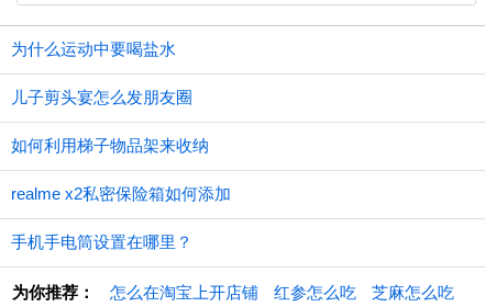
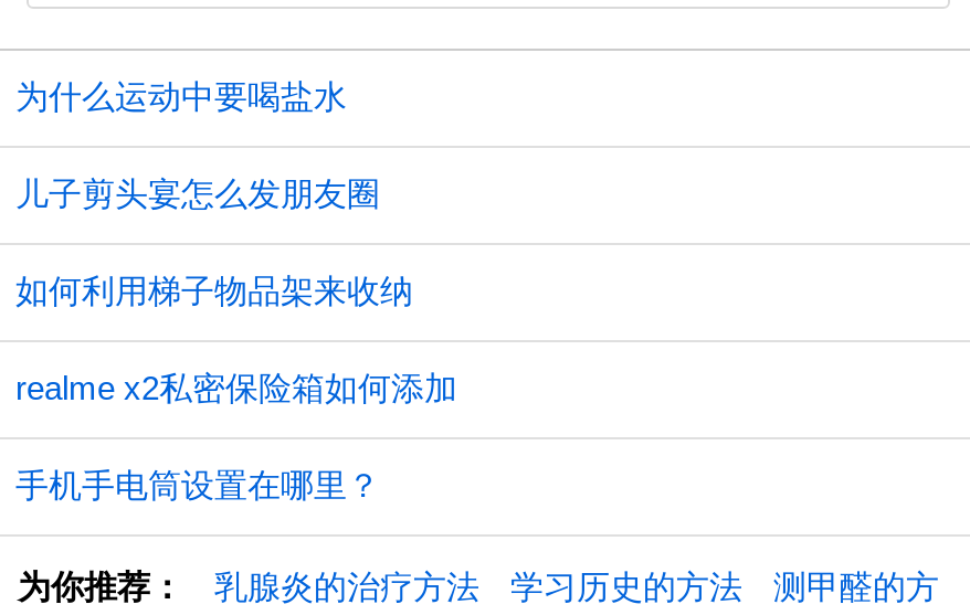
[110,283,454,302] 怎么在淘宝上开店铺 | 红参怎么吃 | 芝麻怎么吃 -> [214,568,939,606] 乳腺炎的治疗方法 | 学习历史的方法 | 测甲醛的方

